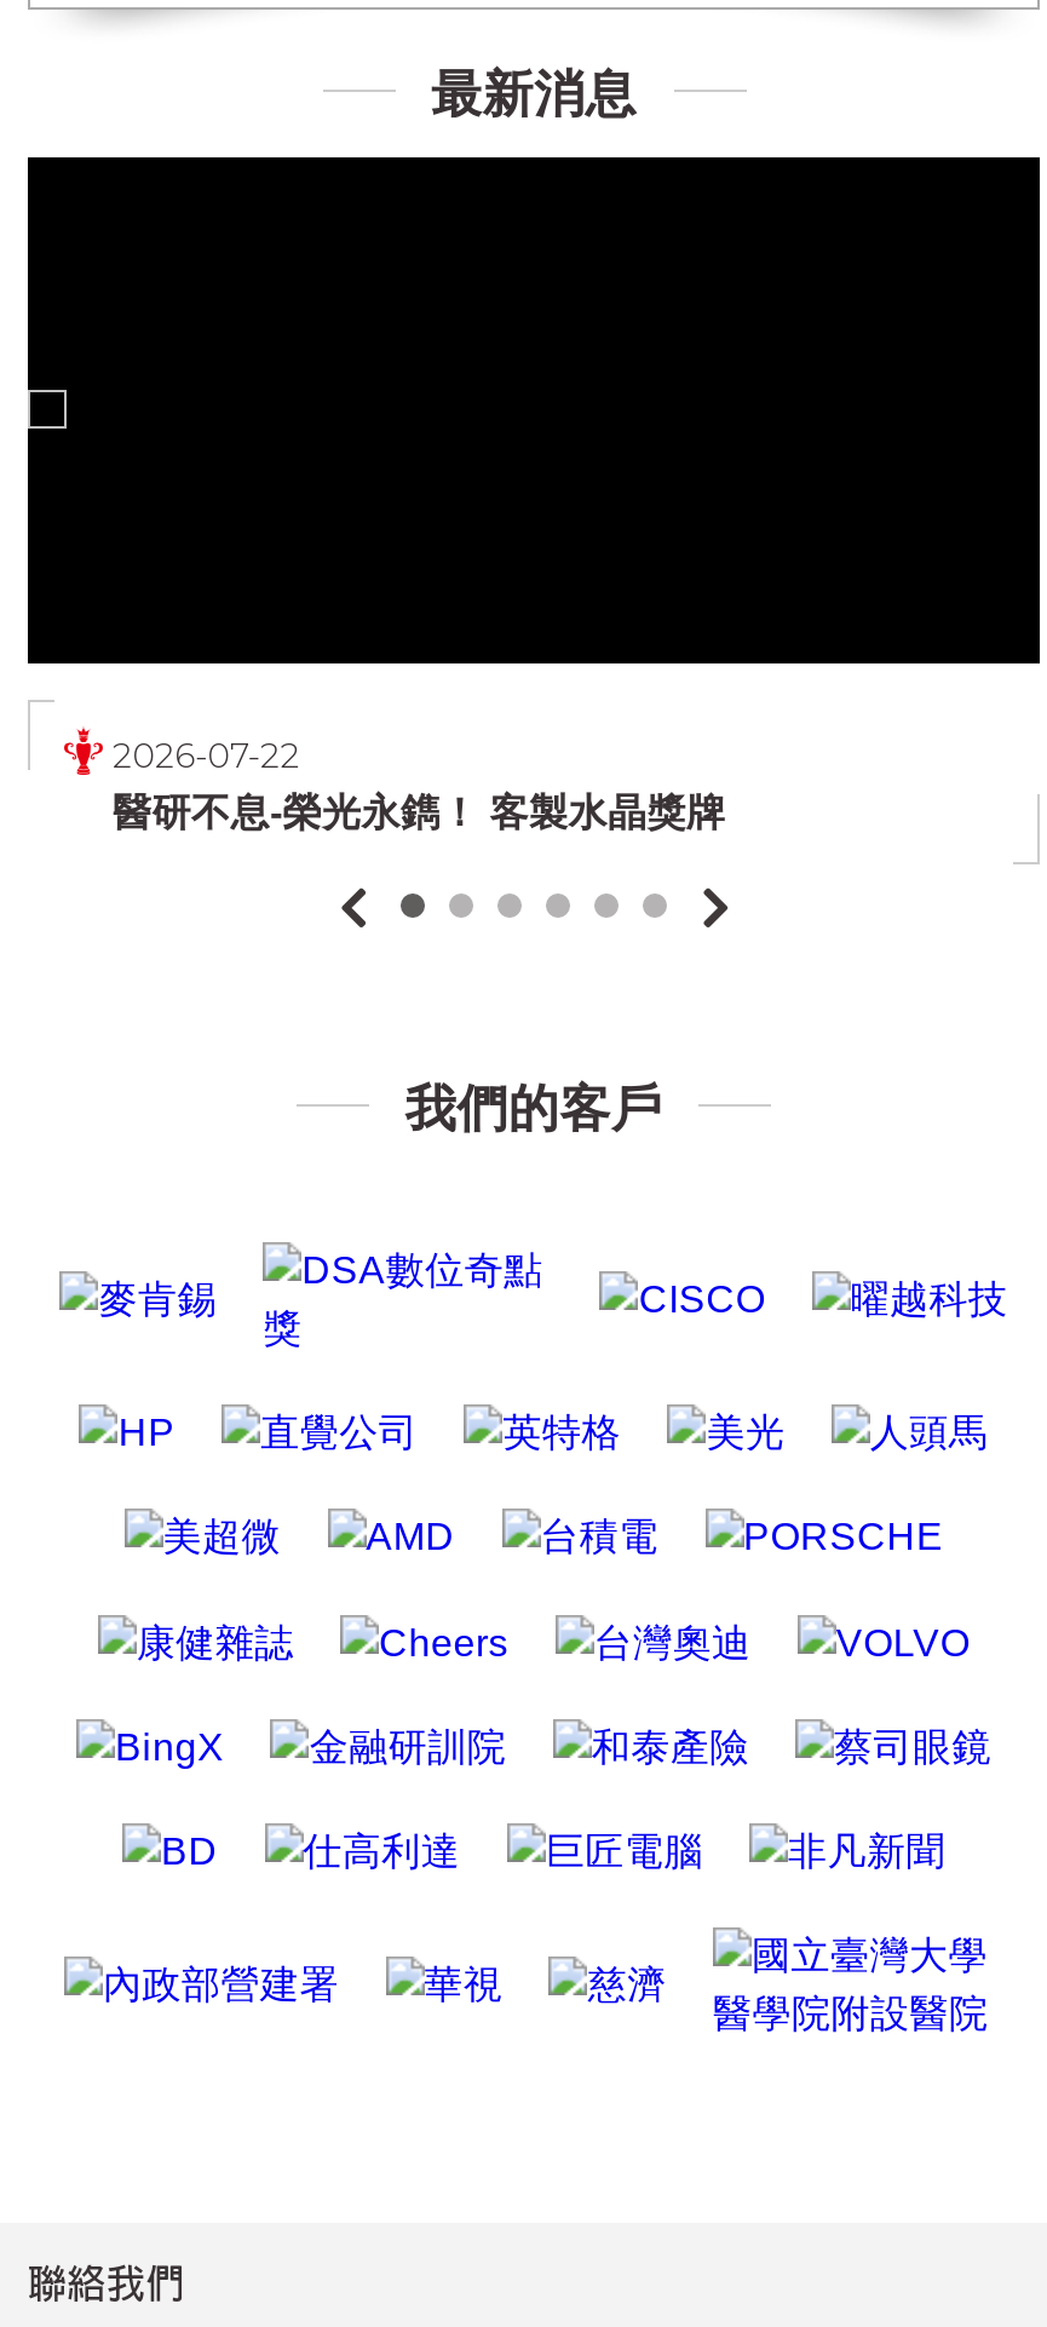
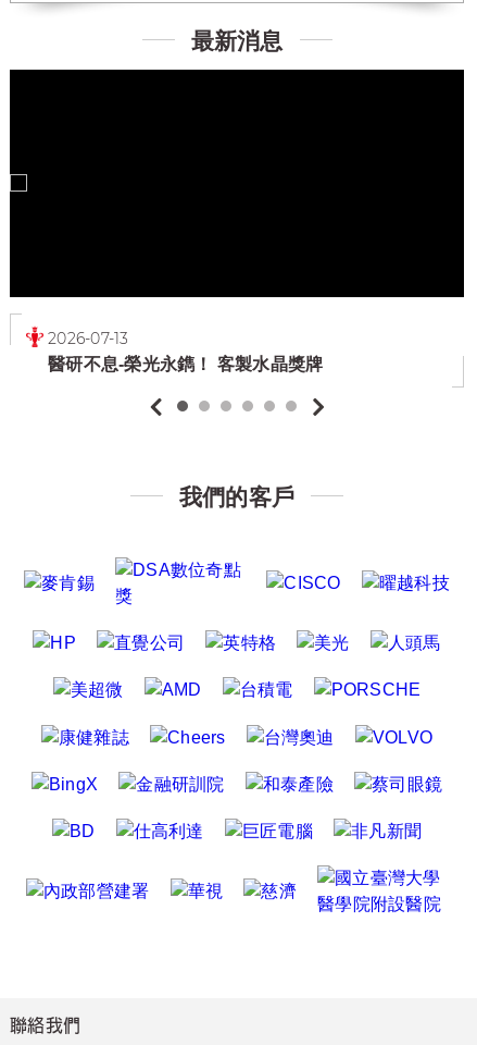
[113,732,300,776] 2026-07-22 -> [48,328,129,348] 2026-07-13

